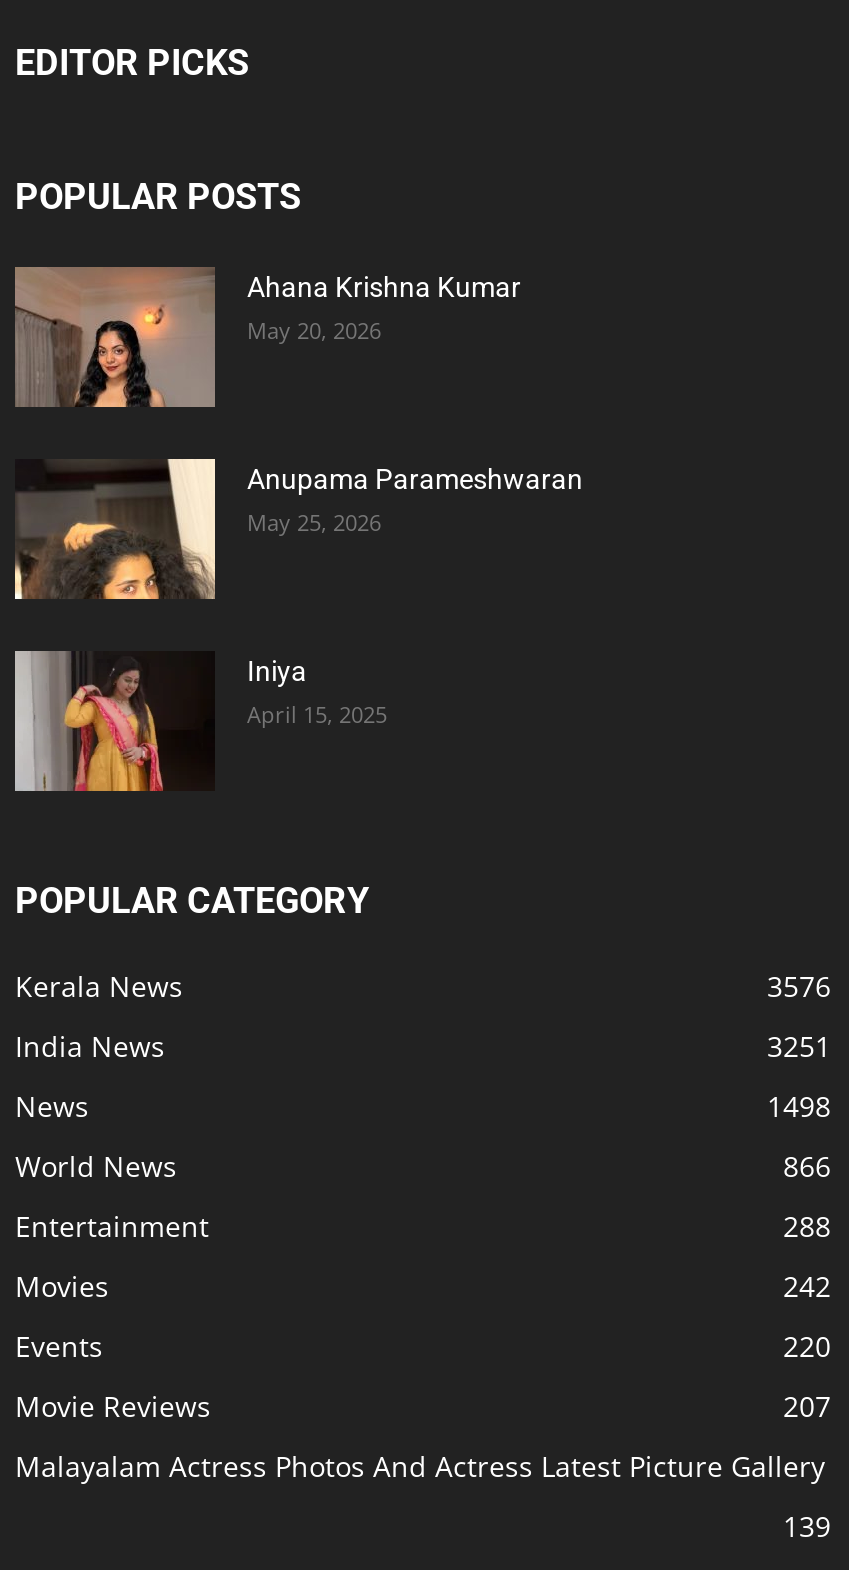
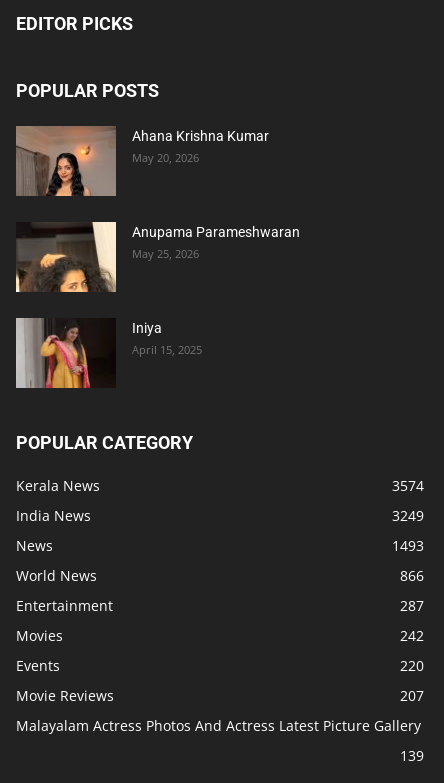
[767,968,831,1006] 3576 -> [392,476,424,495] 3574
[767,1028,831,1066] 3251 -> [392,506,424,525] 3249
[767,1088,831,1126] 1498 -> [392,536,424,555] 1493
[783,1208,831,1246] 288 -> [400,596,424,615] 287

